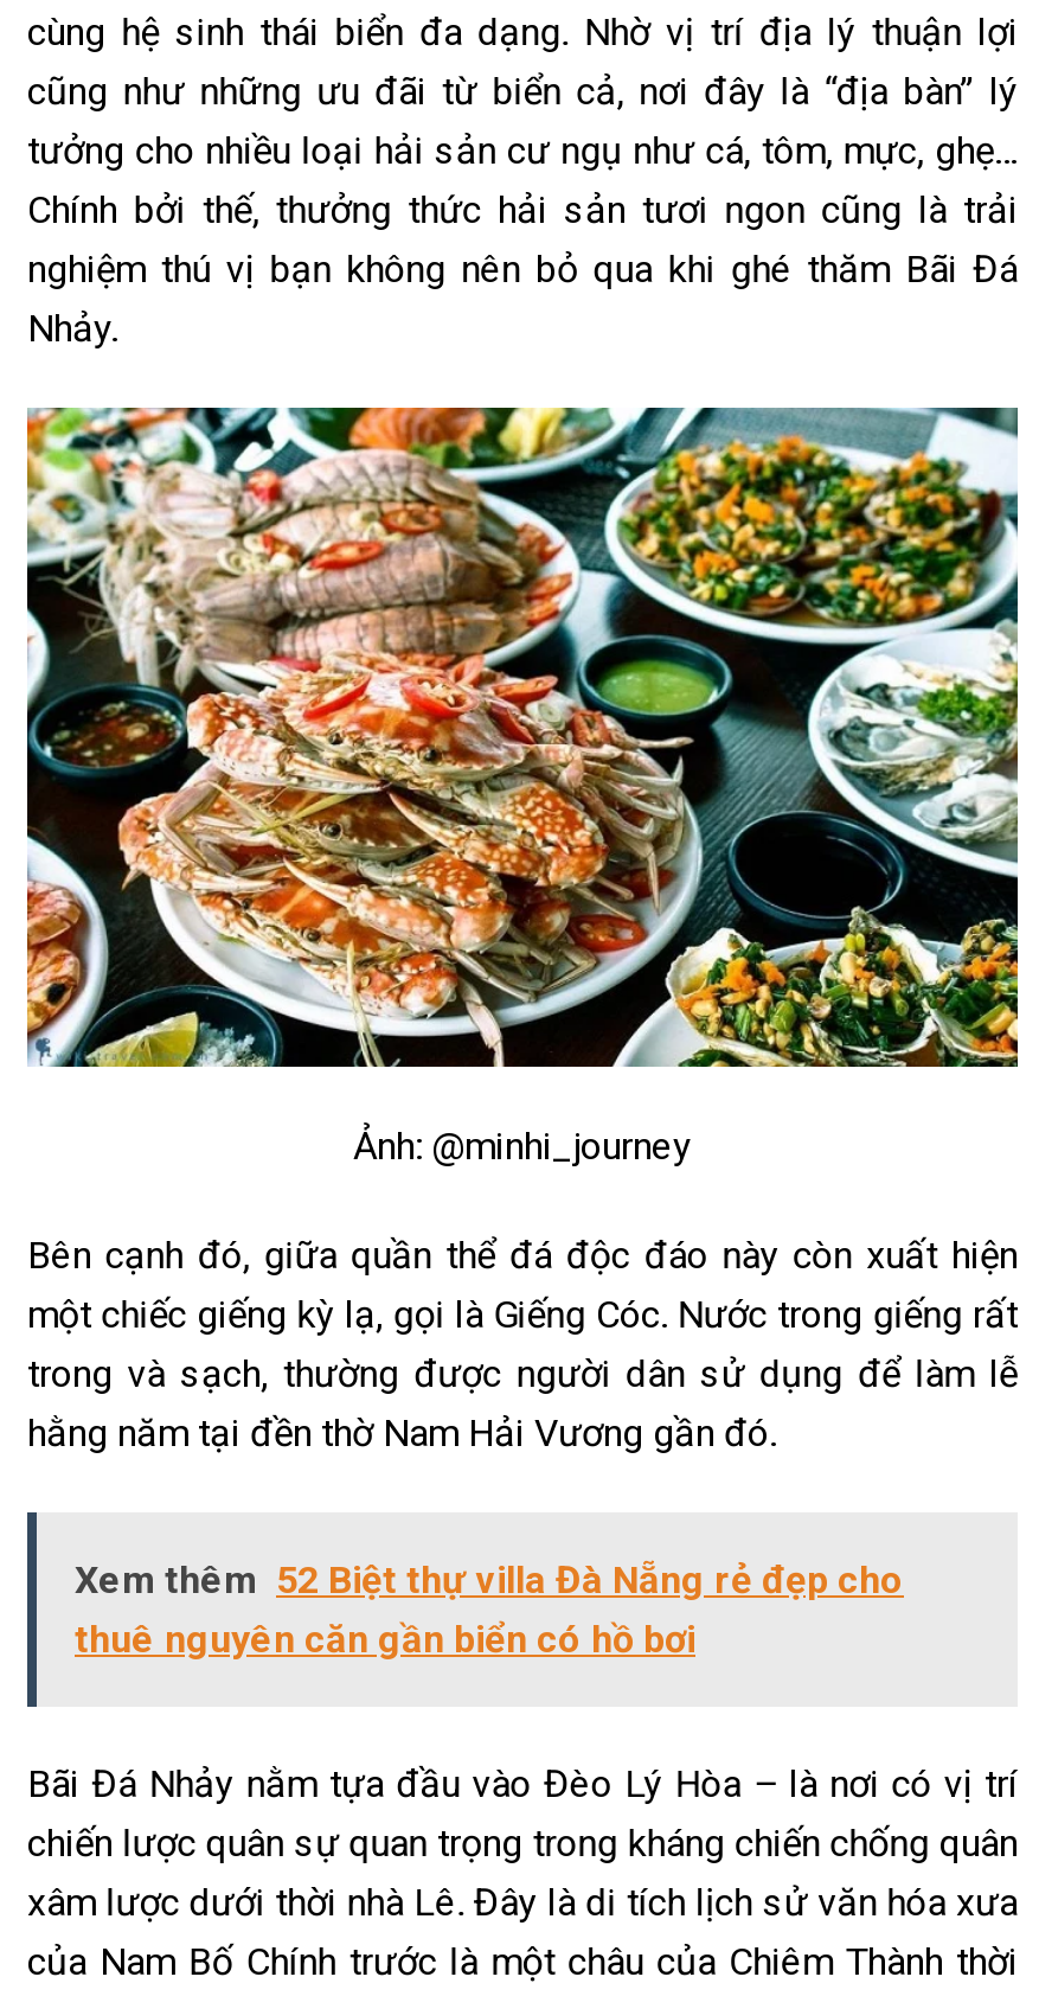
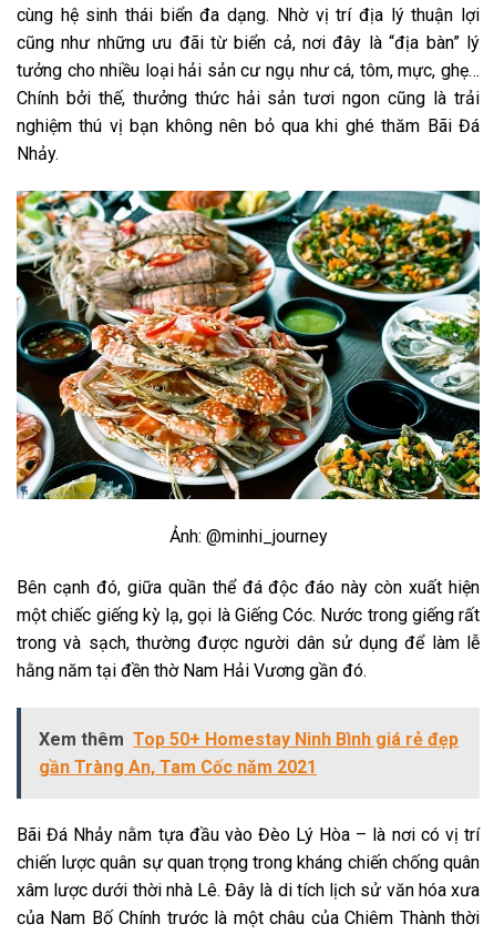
[75,1556,904,1661] Xem thêm 52 Biệt thự villa Đà Nẵng rẻ đẹp cho | thuê nguyên căn gần biển có hồ bơi -> [39,728,459,777] Xem thêm Top 50+ Homestay Ninh Bình giá rẻ đẹp | gần Tràng An, Tam Cốc năm 2021

